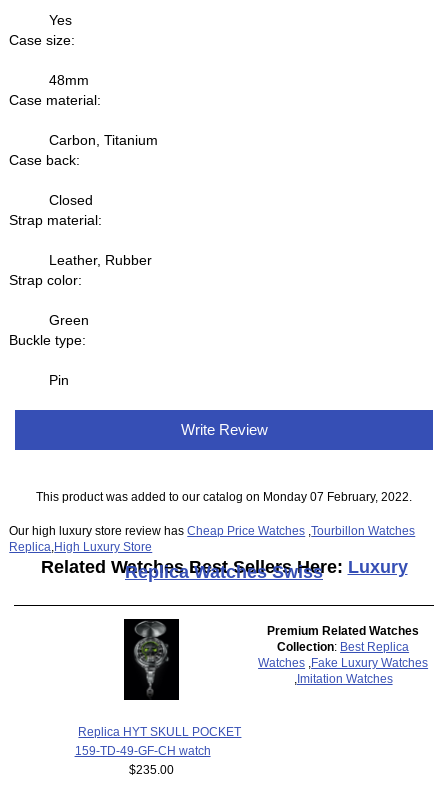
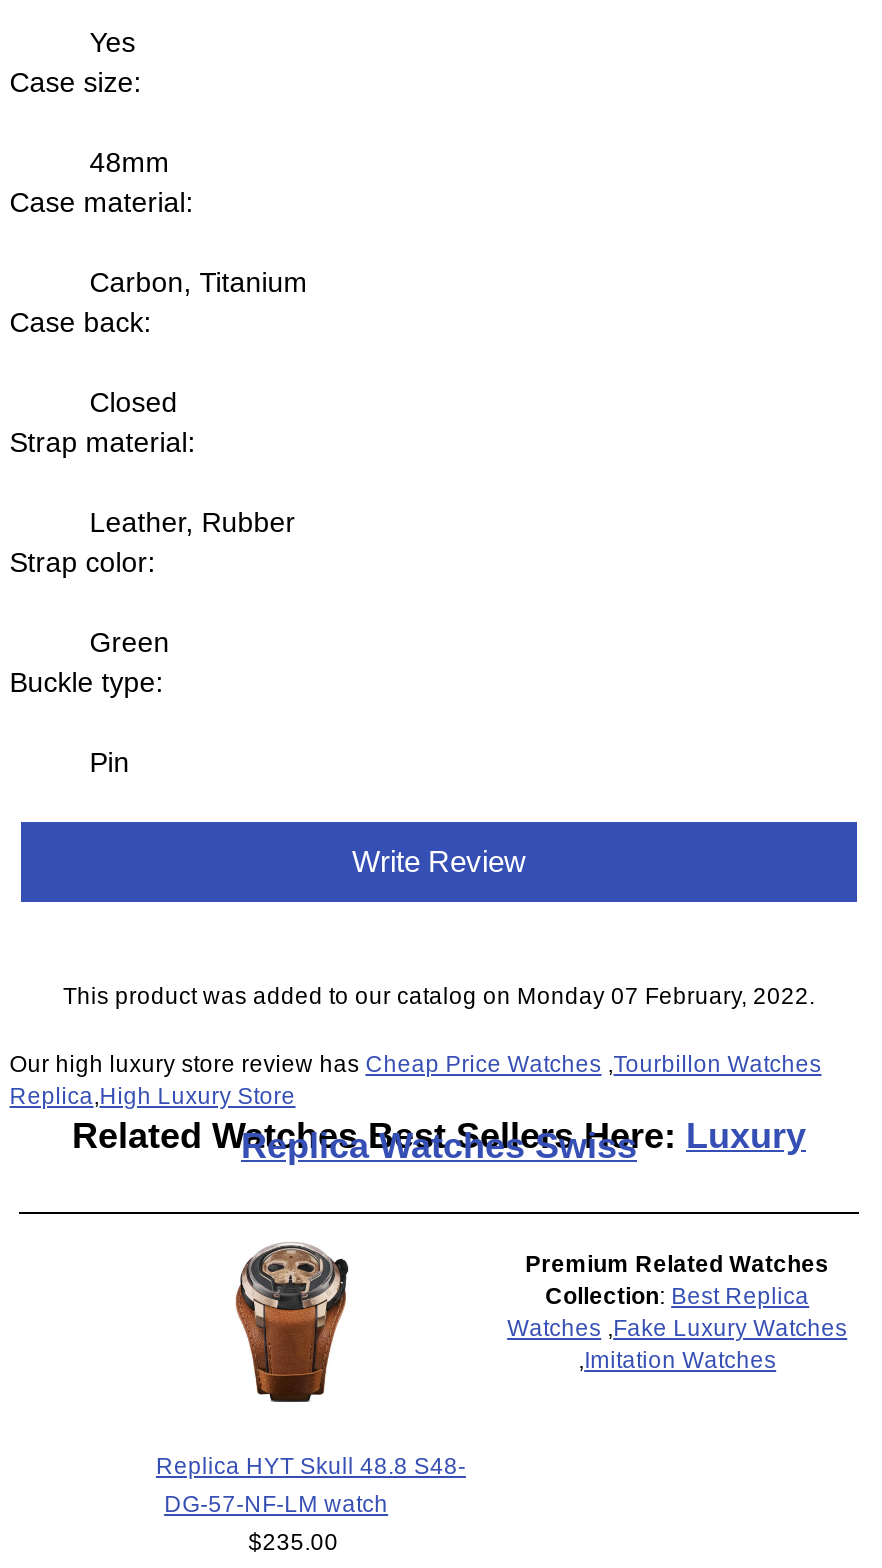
[78,618,241,738] [image] | Replica HYT SKULL POCKET -> [156,1240,466,1479] [image] | Replica HYT Skull 48.8 S48-
[75,744,211,757] 159-TD-49-GF-CH watch -> [164,1491,388,1517] DG-57-NF-LM watch

